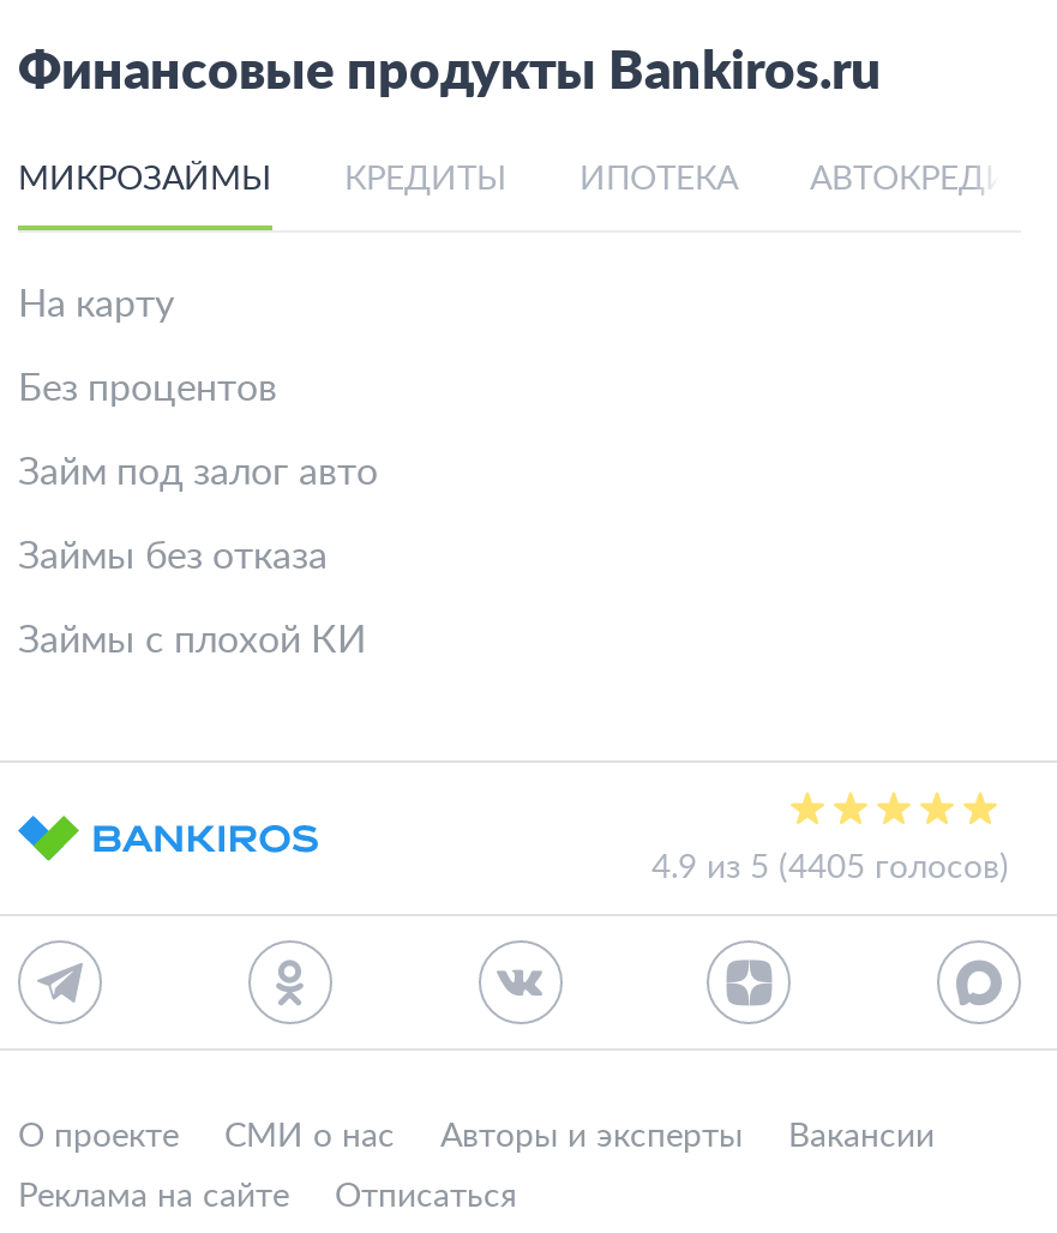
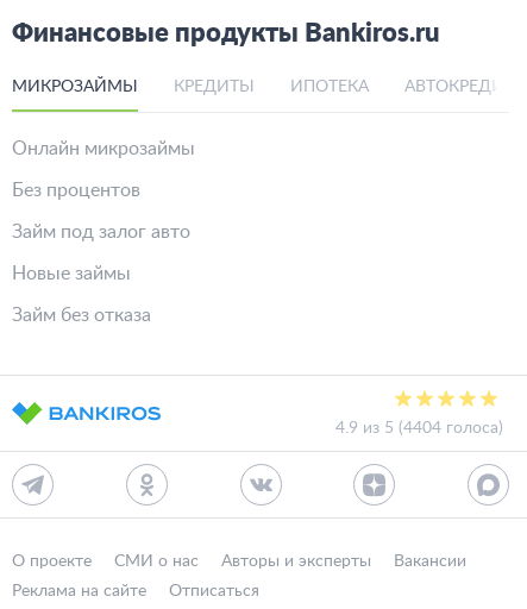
[18,285,174,324] На карту -> [12,139,195,158] Онлайн микрозаймы
[18,537,328,576] Займы без отказа -> [12,264,131,283] Новые займы
[18,621,366,660] Займы с плохой КИ -> [12,306,151,325] Займ без отказа
[651,852,1009,885] 4.9 из 5 (4405 голосов) -> [335,420,503,437] 4.9 из 5 (4404 голоса)

